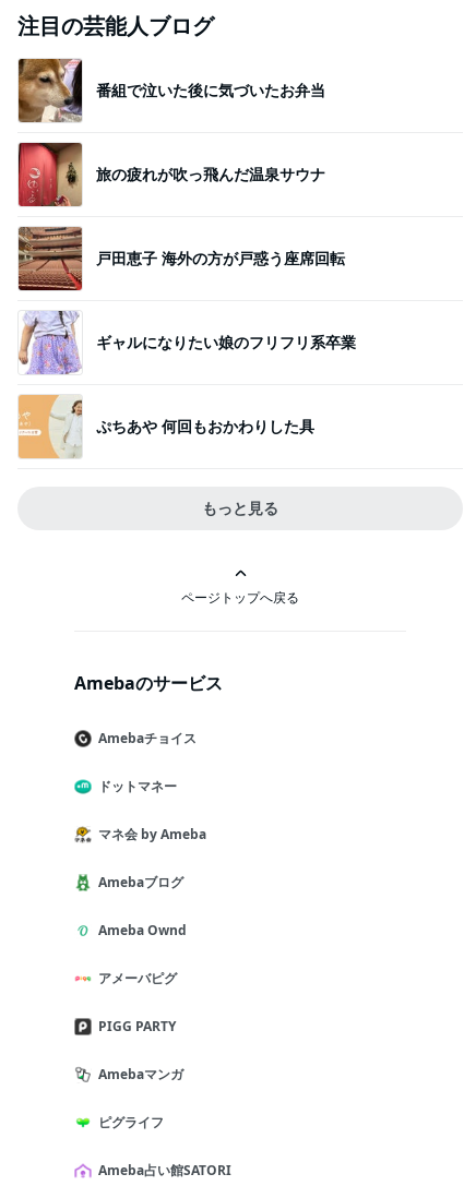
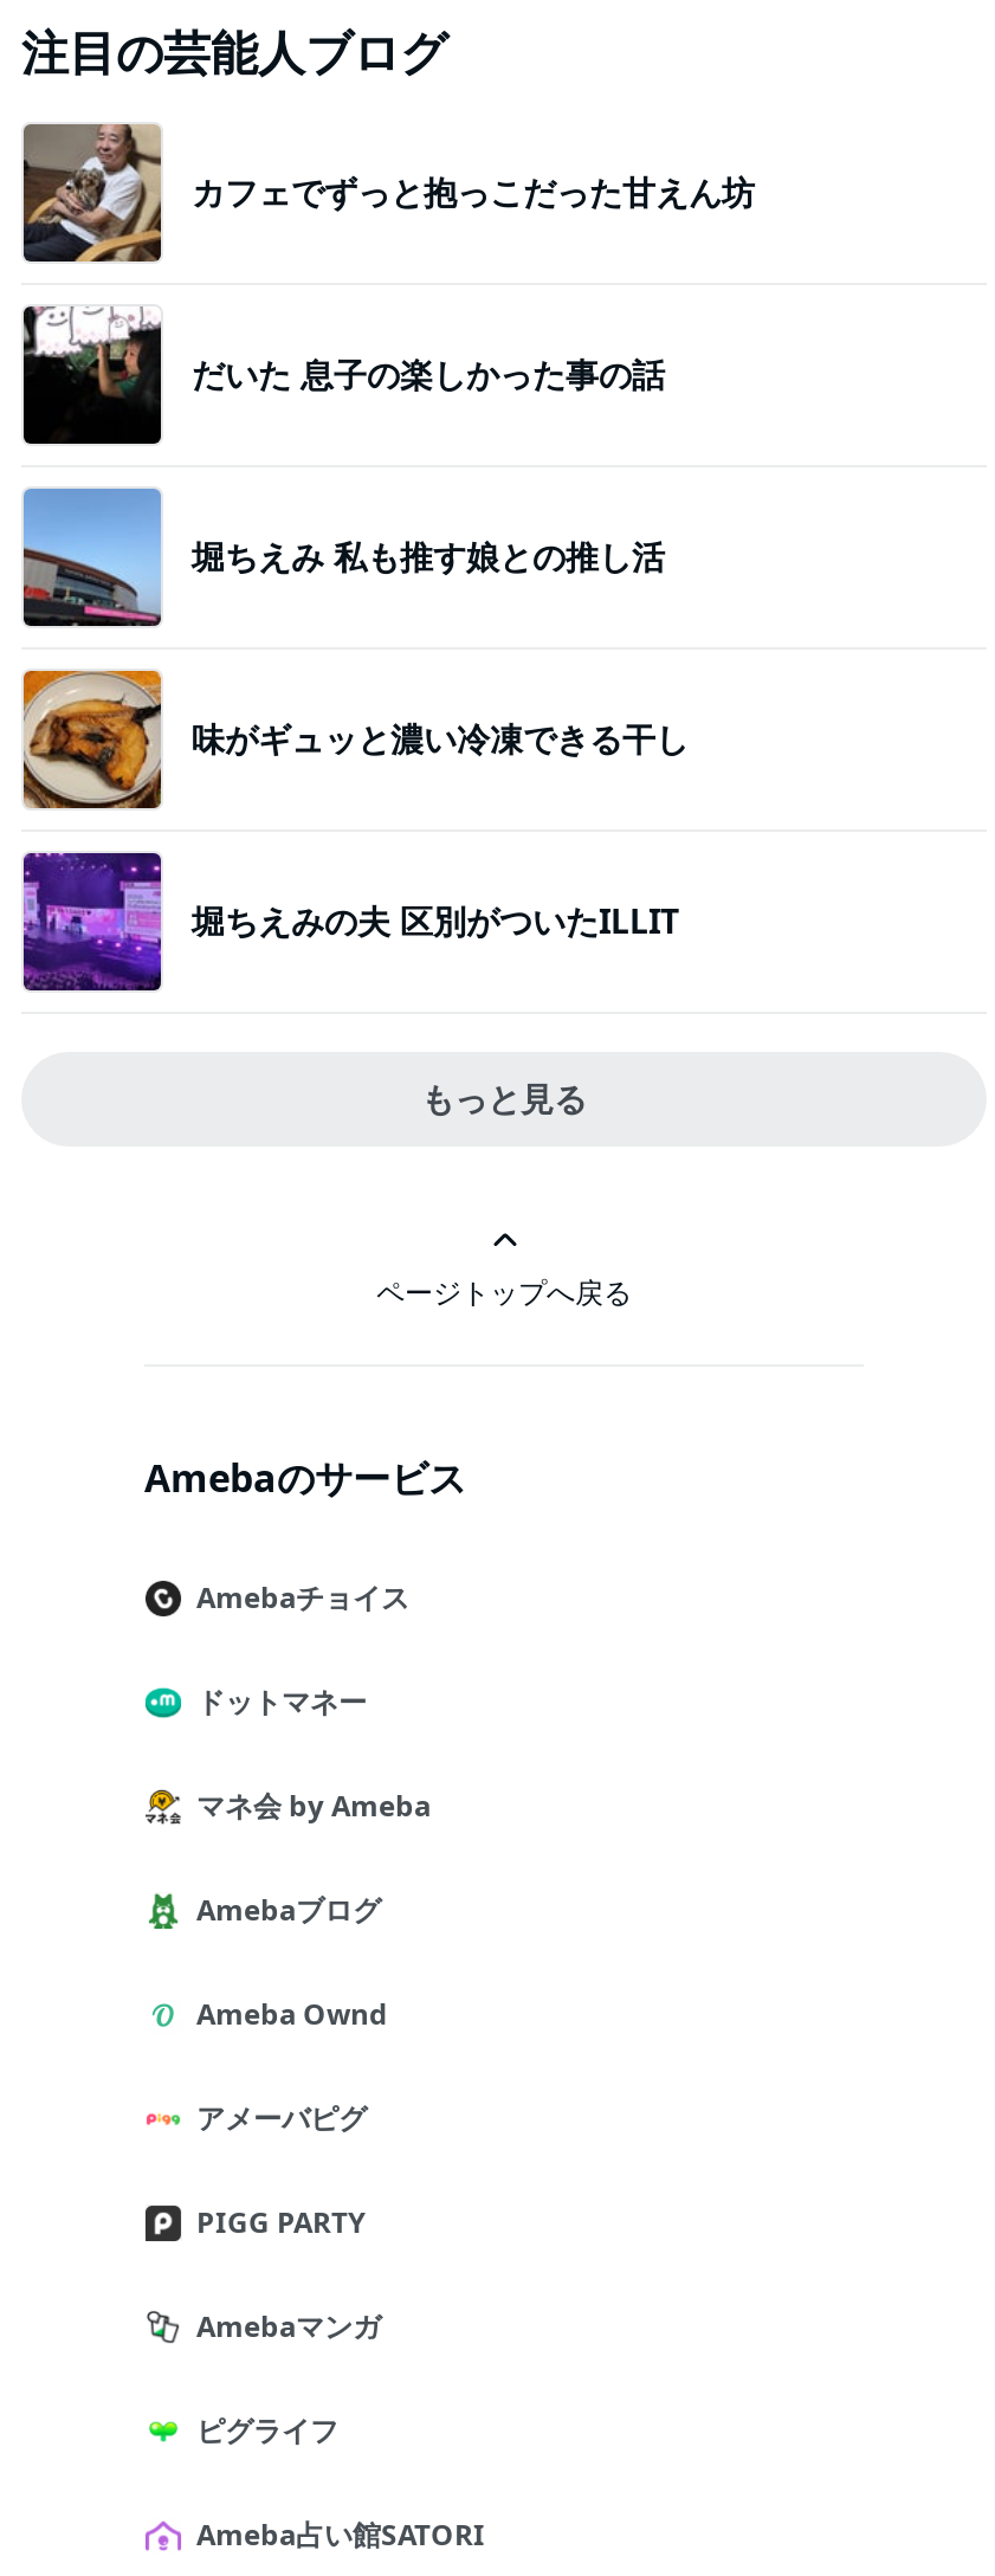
[17,58,325,123] [image] | 番組で泣いた後に気づいたお弁当 -> [21,122,755,264] [image] | カフェでずっと抱っこだった甘えん坊
[17,142,325,207] [image] | 旅の疲れが吹っ飛んだ温泉サウナ -> [21,304,665,446] [image] | だいた 息子の楽しかった事の話
[17,226,345,291] [image] | 戸田恵子 海外の方が戸惑う座席回転 -> [21,486,665,628] [image] | 堀ちえみ 私も推す娘との推し活
[17,310,356,375] [image] | ギャルになりたい娘のフリフリ系卒業 -> [21,669,689,811] [image] | 味がギュッと濃い冷凍できる干し
[17,394,314,459] [image] | ぷちあや 何回もおかわりした具 -> [21,851,679,993] [image] | 堀ちえみの夫 区別がついたILLIT

